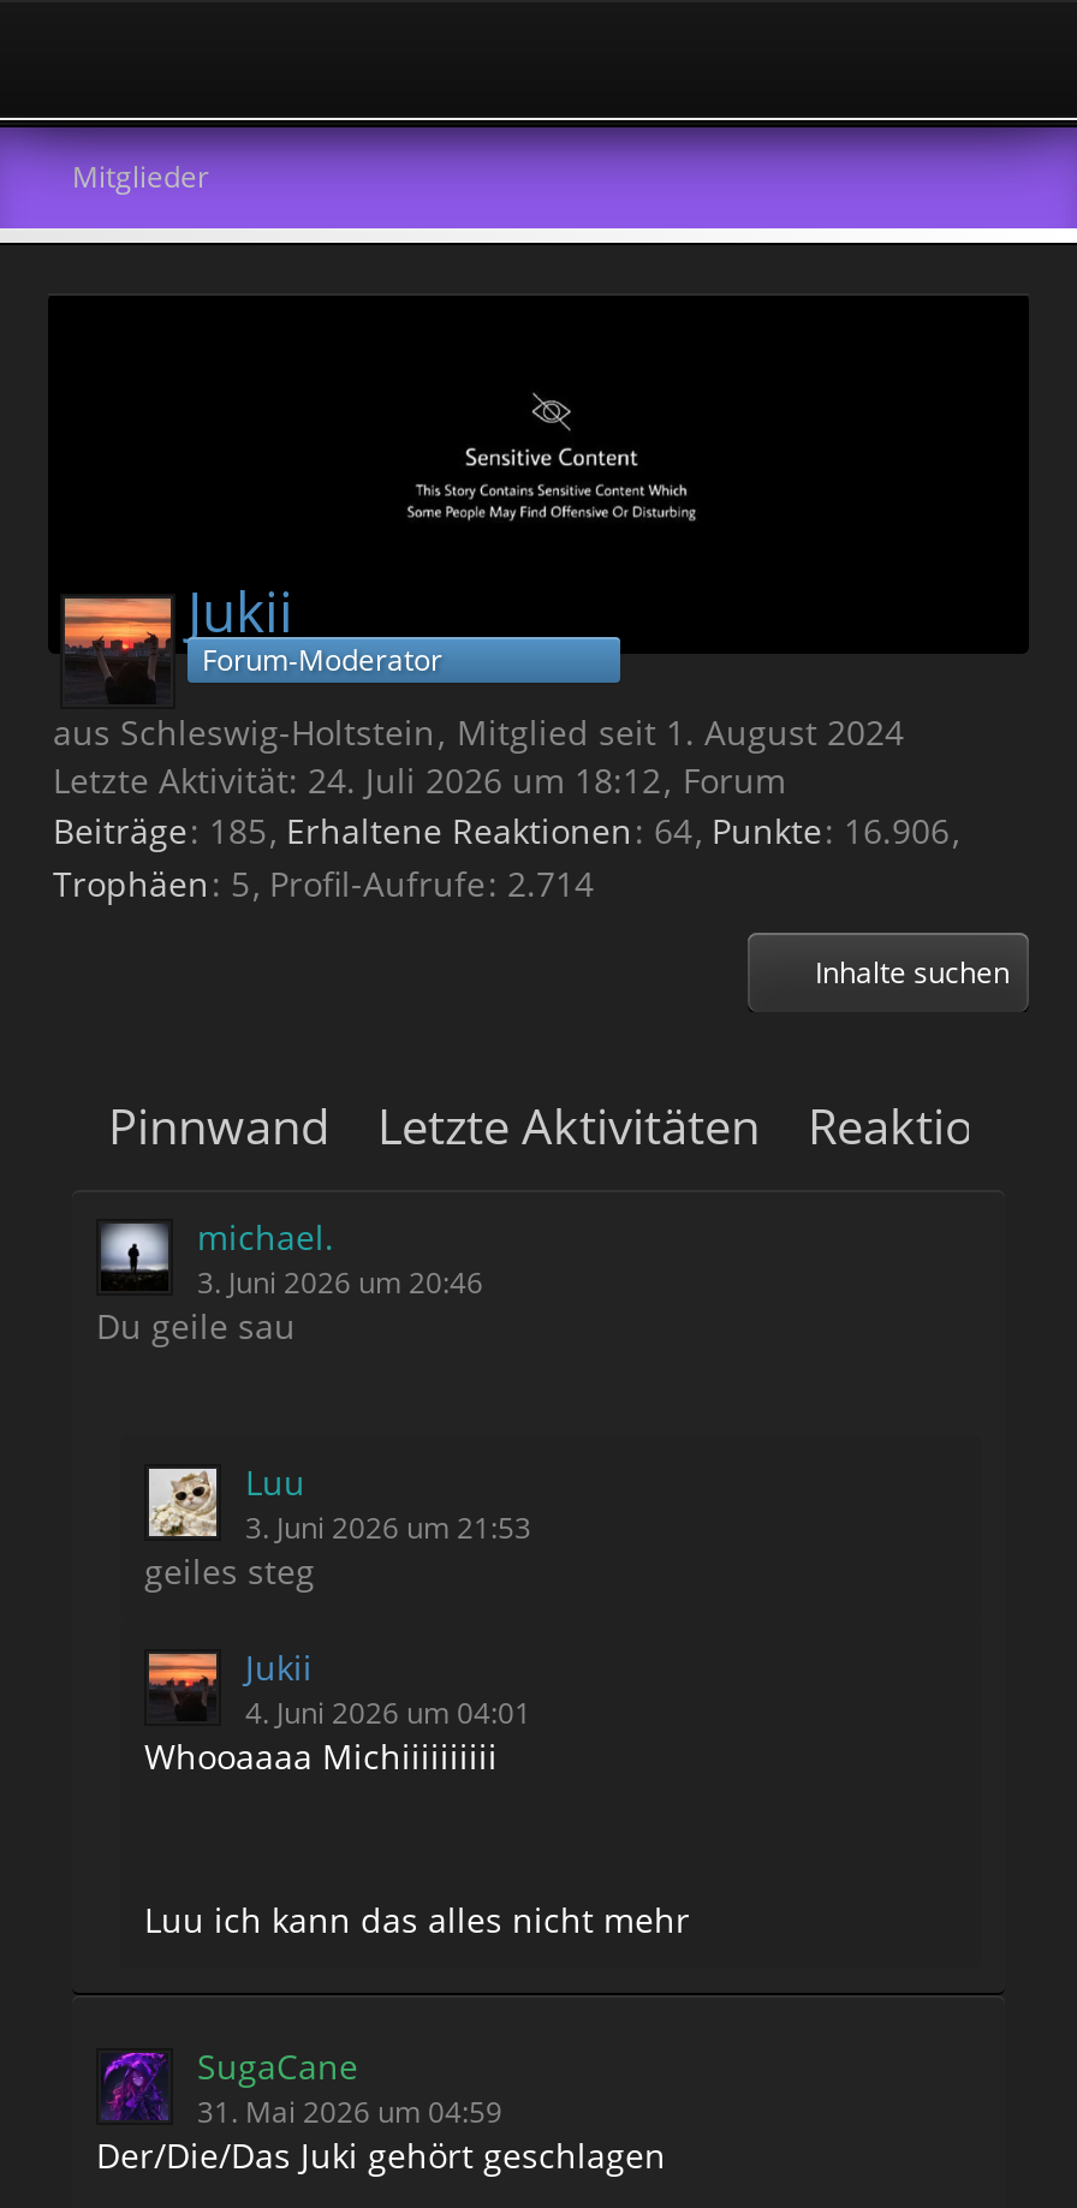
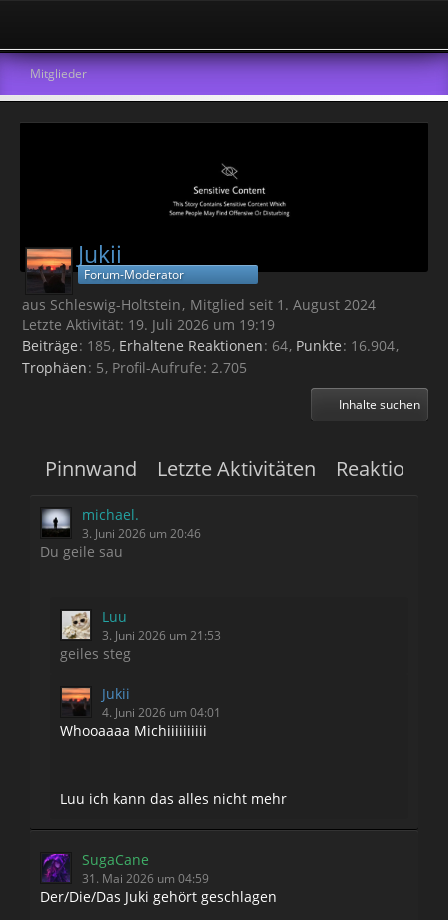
[53,757,950,905] Letzte Aktivität: 24. Juli 2026 um 18:12 Forum | Beiträge 185 Erhaltene Reaktionen 64 Punkte 16.906 | Trophäen 5 Profil-Aufrufe 2.714 -> [22,315,395,376] Letzte Aktivität: 19. Juli 2026 um 19:19 | Beiträge 185 Erhaltene Reaktionen 64 Punkte 16.904 | Trophäen 5 Profil-Aufrufe 2.705

